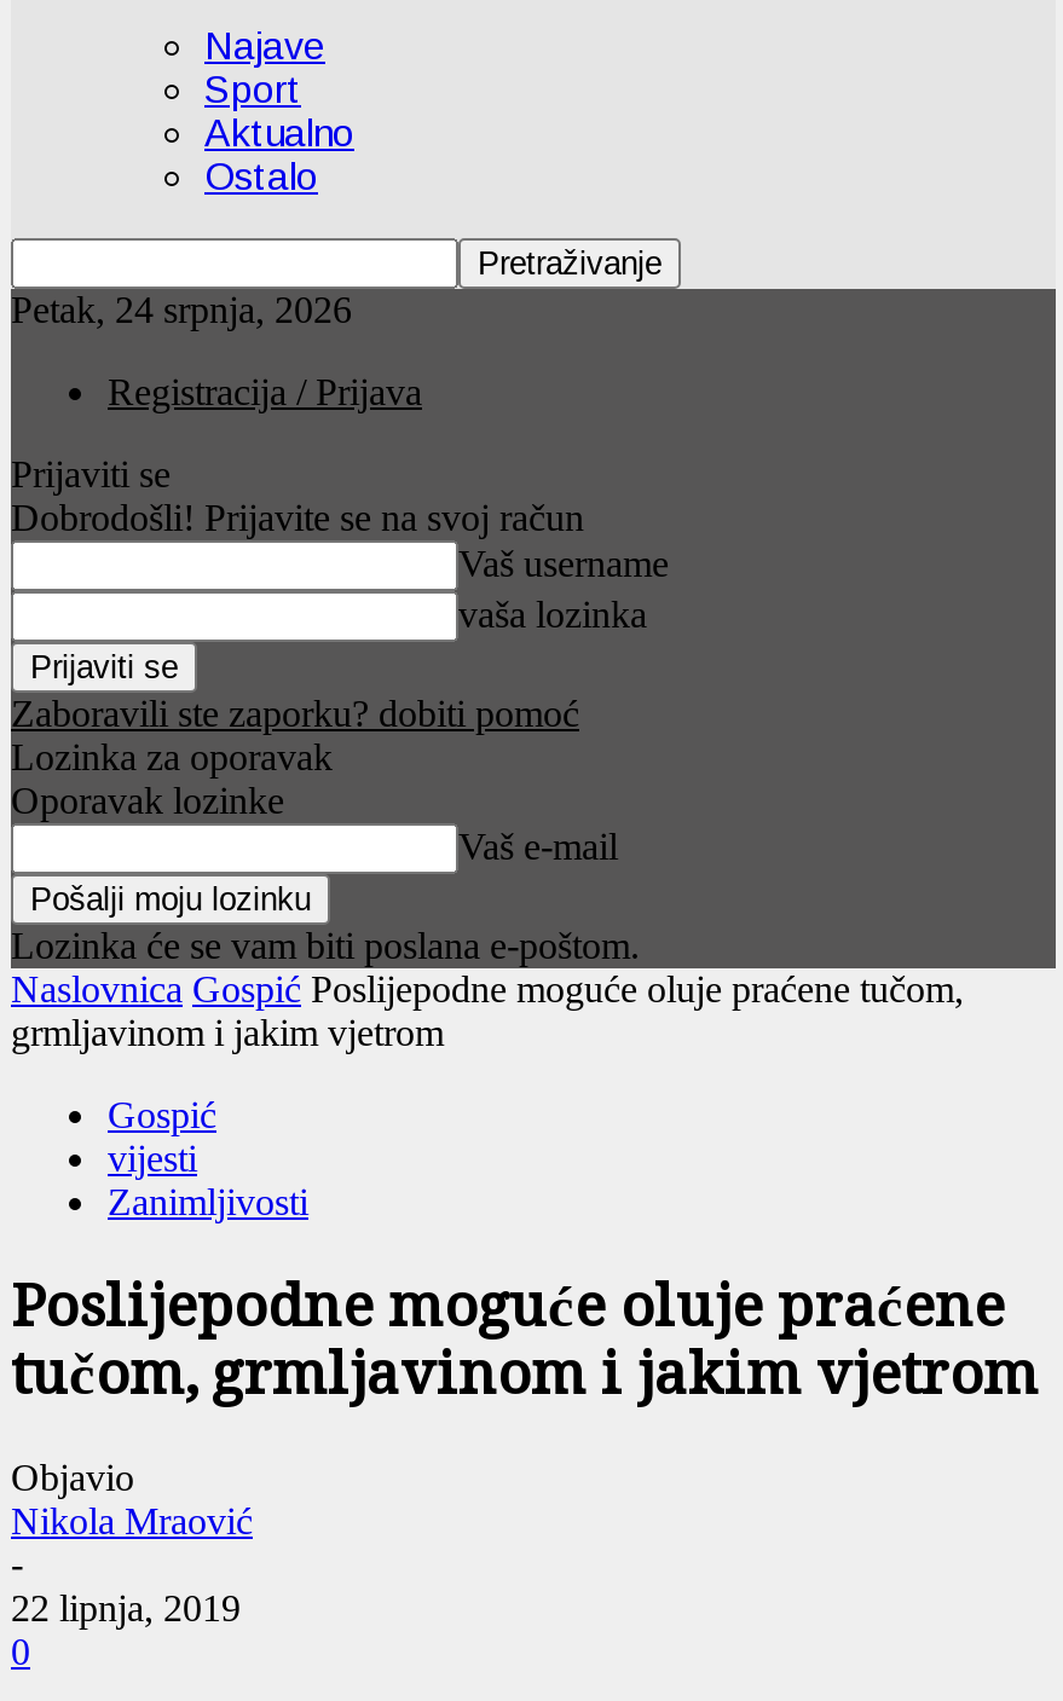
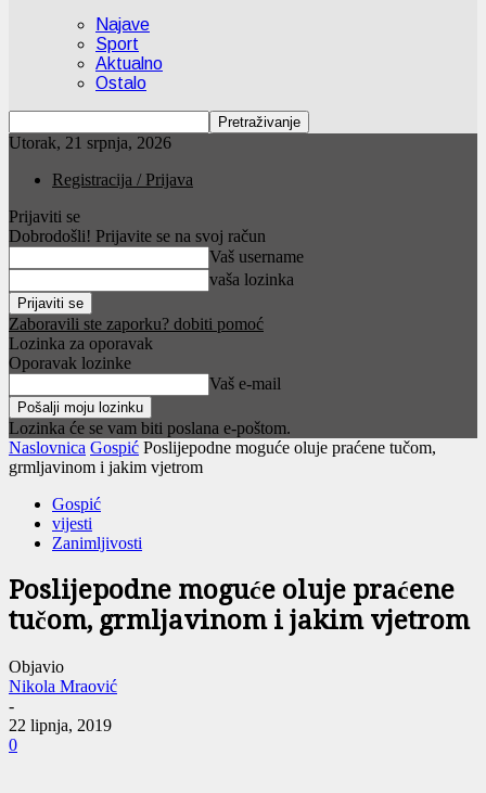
[11,289,352,331] Petak, 24 srpnja, 2026 -> [9,134,171,152] Utorak, 21 srpnja, 2026

